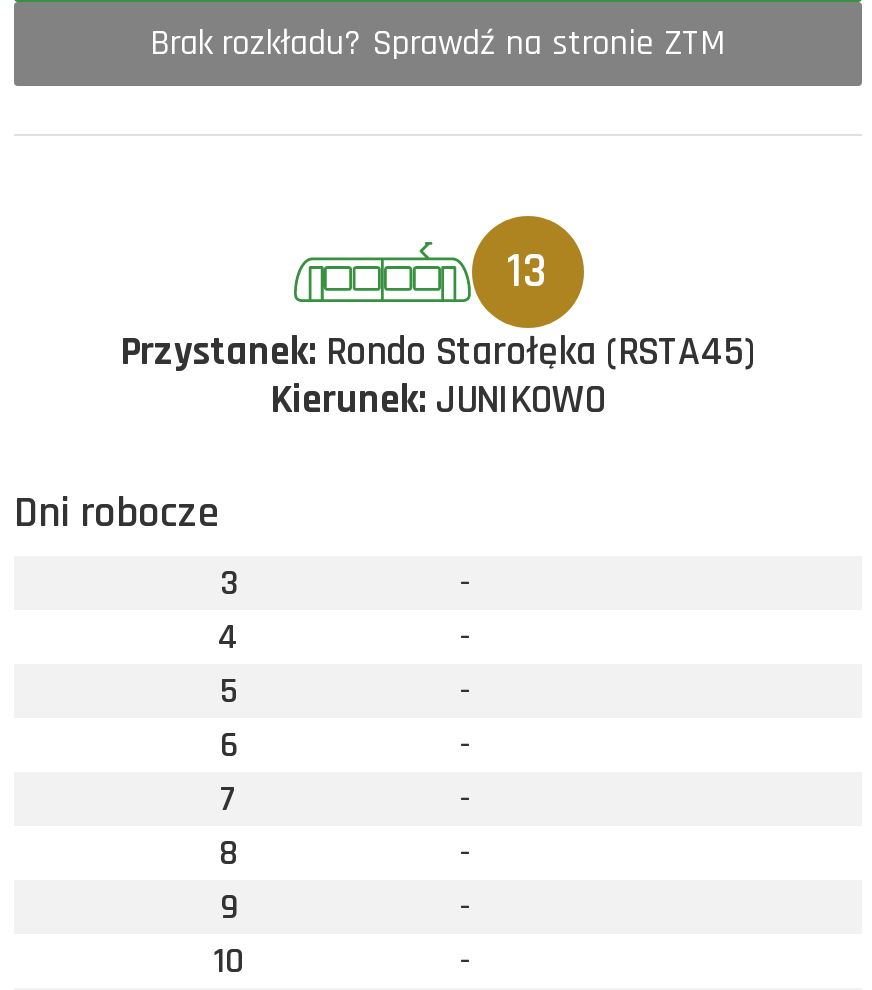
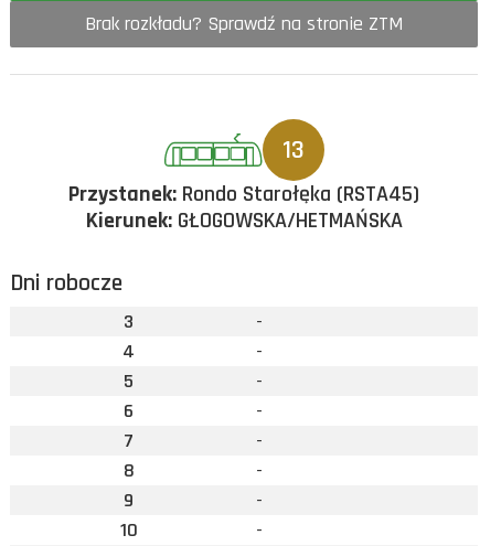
[270,374,606,426] Kierunek: JUNIKOWO -> [86,206,402,235] Kierunek: GŁOGOWSKA/HETMAŃSKA

